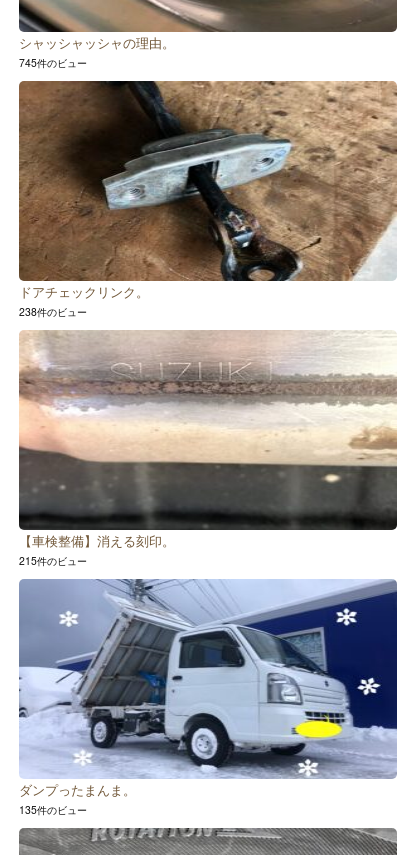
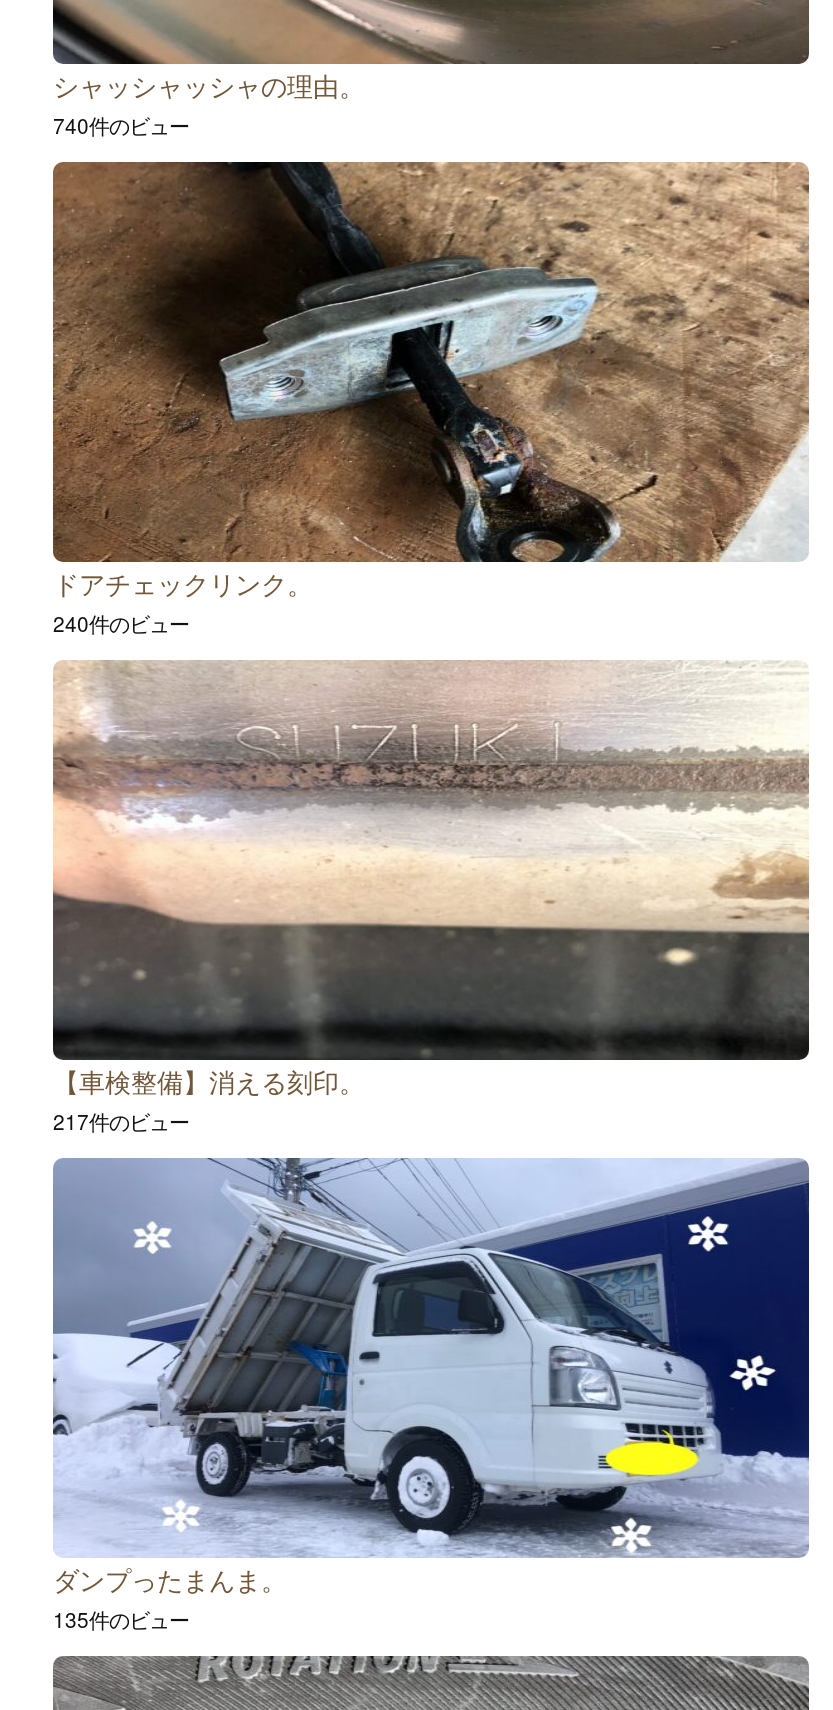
[19,55,87,70] 745件のビュー -> [53,109,189,139] 740件のビュー
[19,304,87,319] 238件のビュー -> [53,607,189,637] 240件のビュー
[19,553,87,568] 215件のビュー -> [53,1105,189,1135] 217件のビュー

